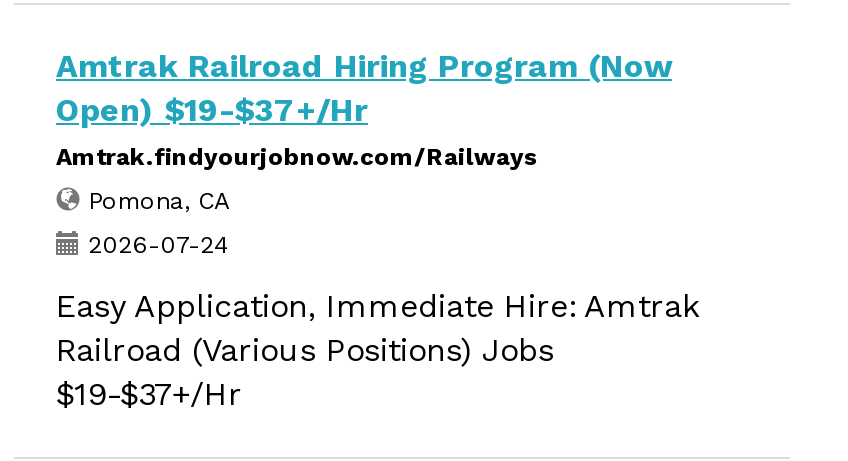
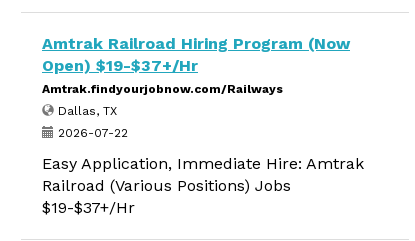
[80,187,230,215] Pomona, CA -> [54,104,117,118] Dallas, TX
[80,231,228,259] 2026-07-24 -> [54,126,128,140] 2026-07-22

